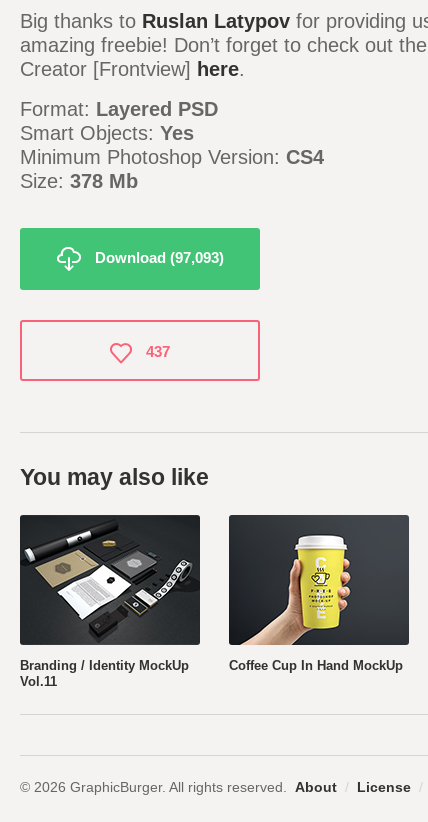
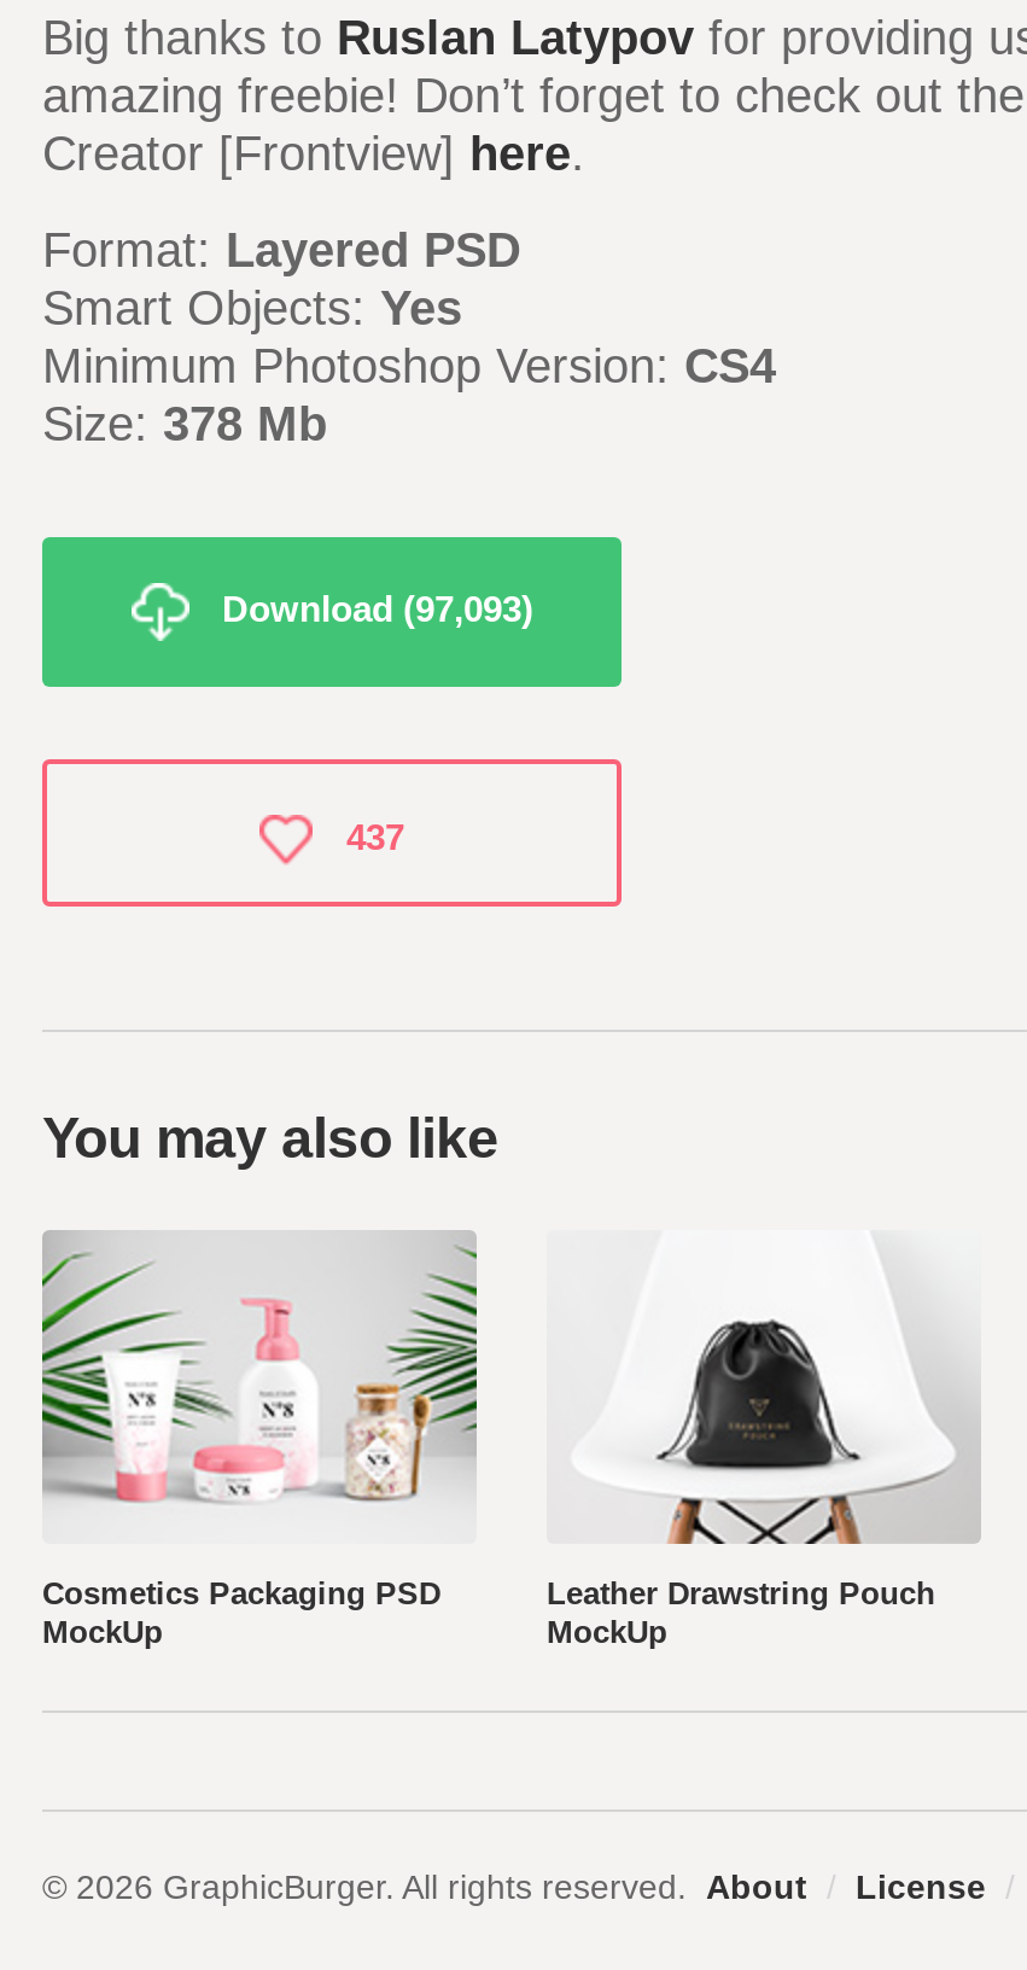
[19,514,201,689] [image] | Branding / Identity MockUp | Vol.11 -> [40,1230,479,1650] [image] | Cosmetics Packaging PSD | MockUp
[228,514,410,673] [image] | Coffee Cup In Hand MockUp -> [547,1230,981,1650] [image] | Leather Drawstring Pouch | MockUp

